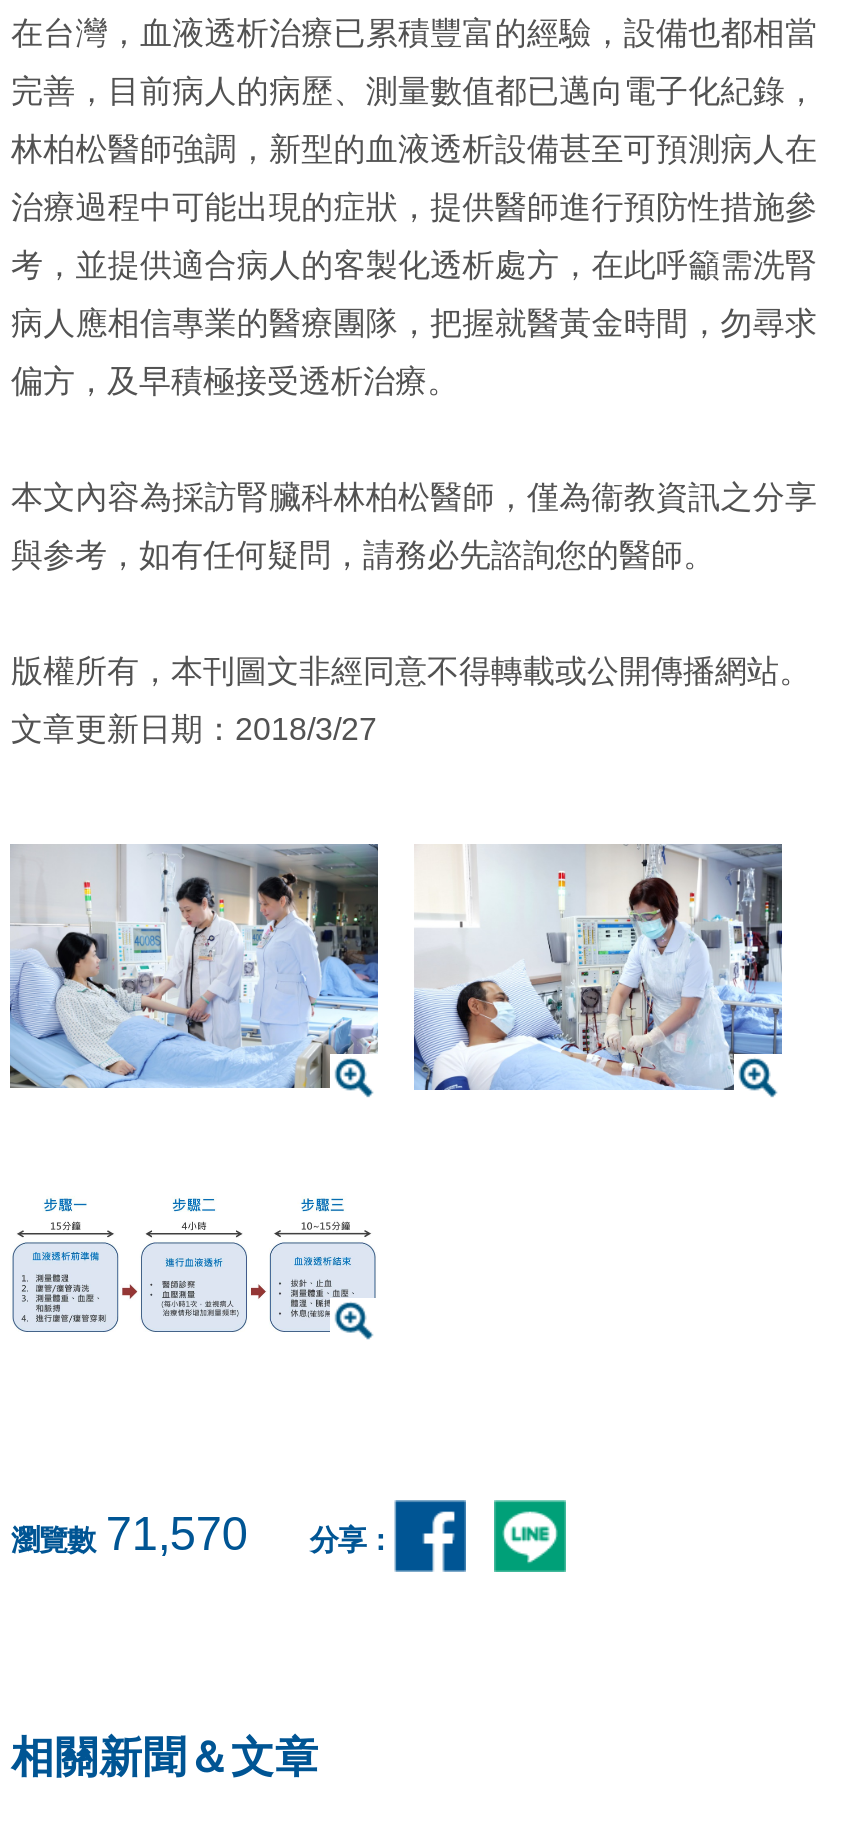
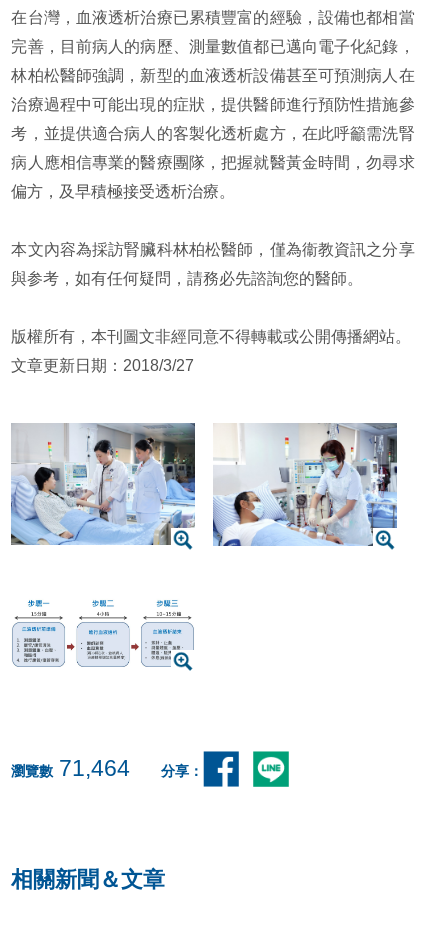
[11,1509,394,1561] 瀏覽數 71,570 分享： -> [11,755,203,781] 瀏覽數 71,464 分享：

